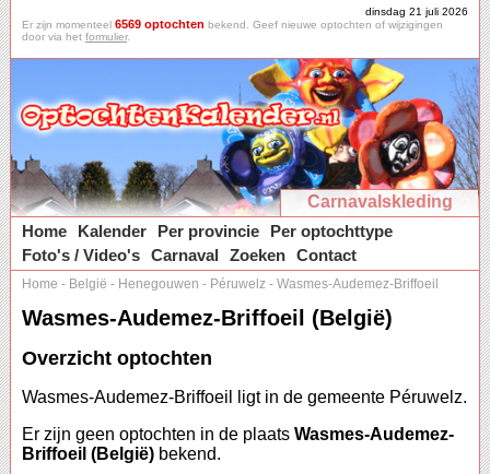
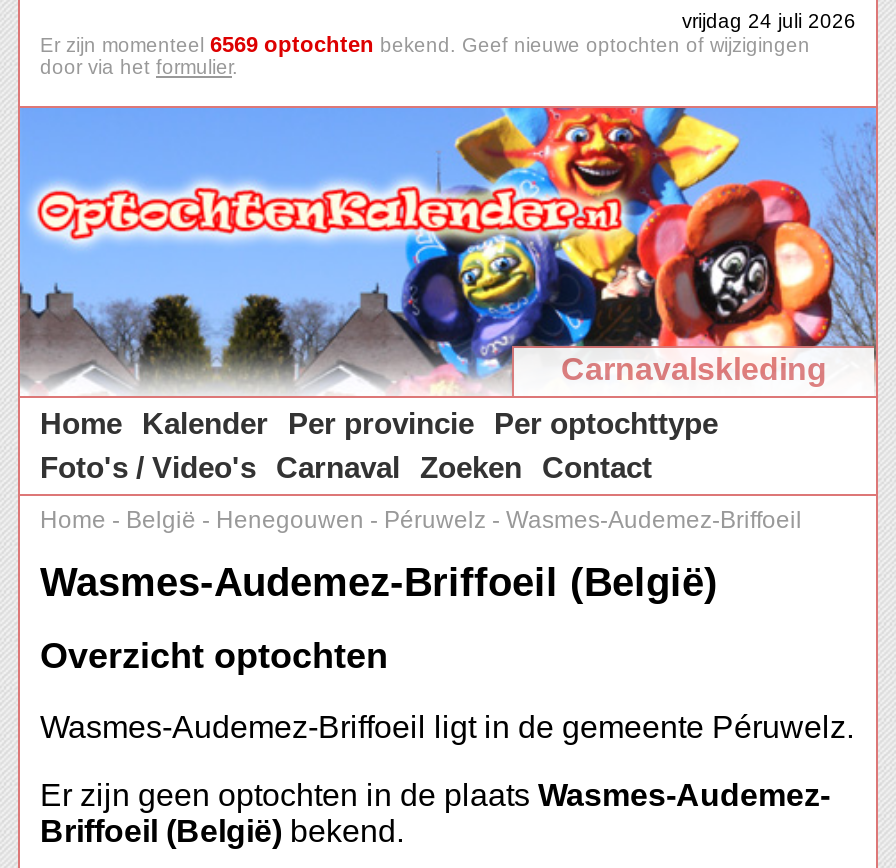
[365,5,468,17] dinsdag 21 juli 2026 -> [682,10,856,32] vrijdag 24 juli 2026

